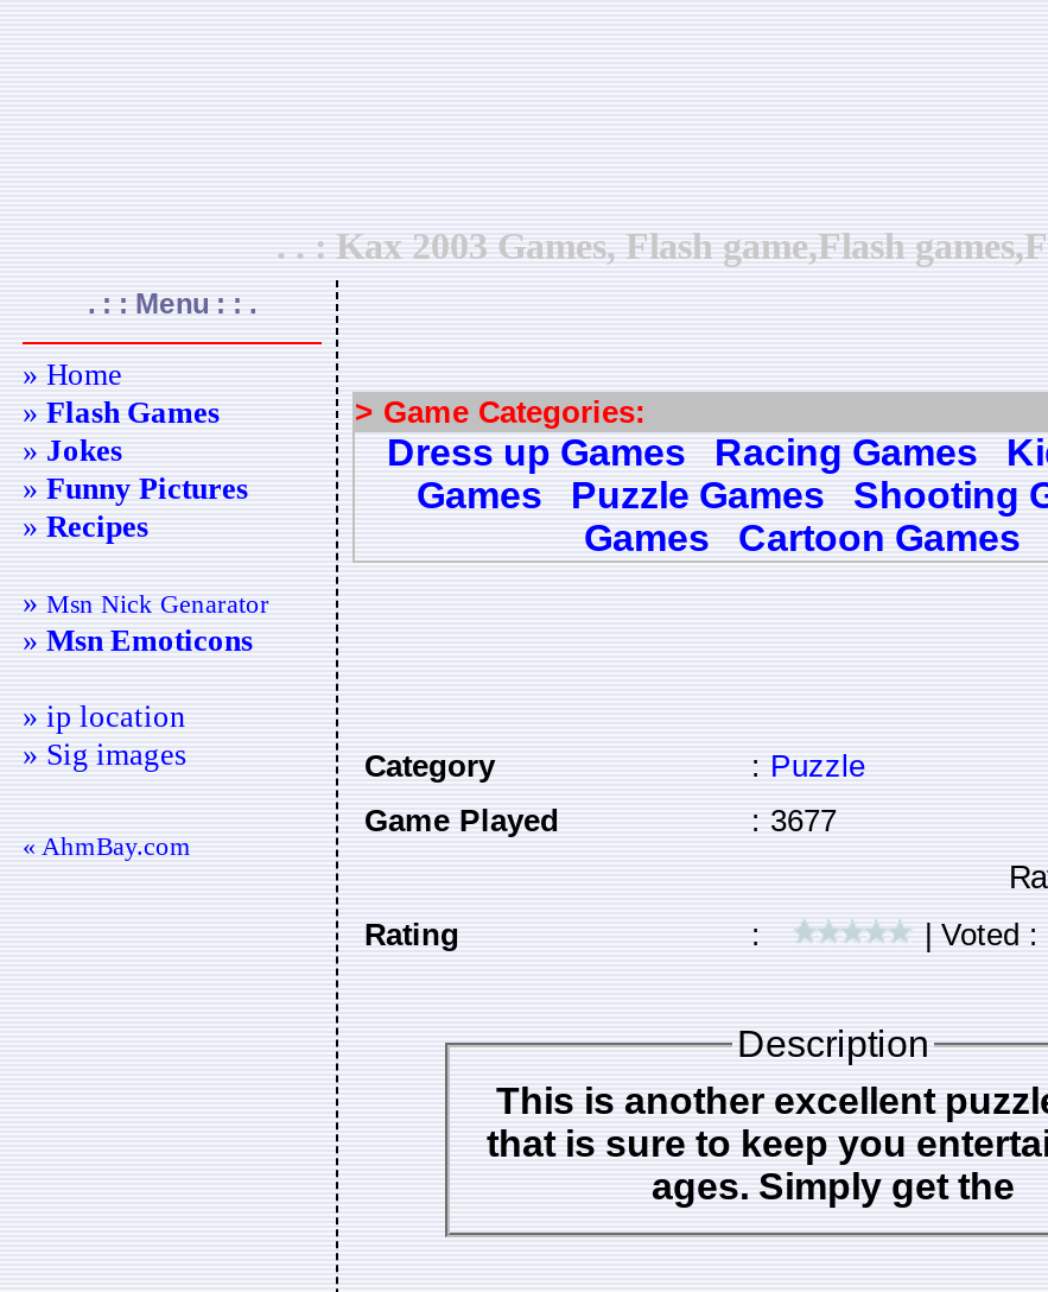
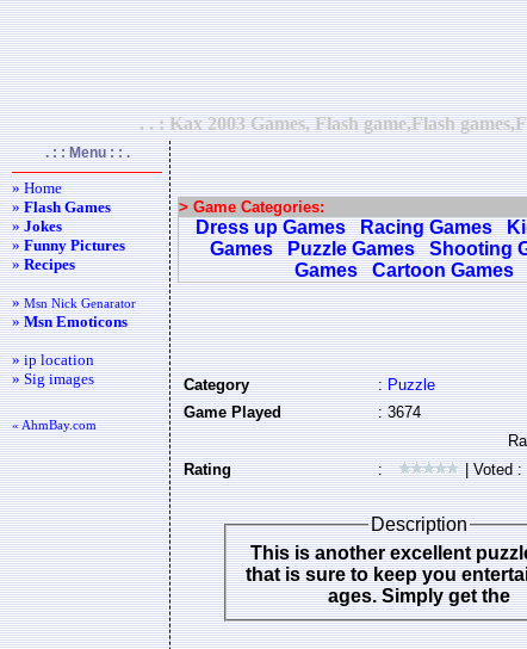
[751,803,837,838] : 3677 -> [378,403,421,421] : 3674

